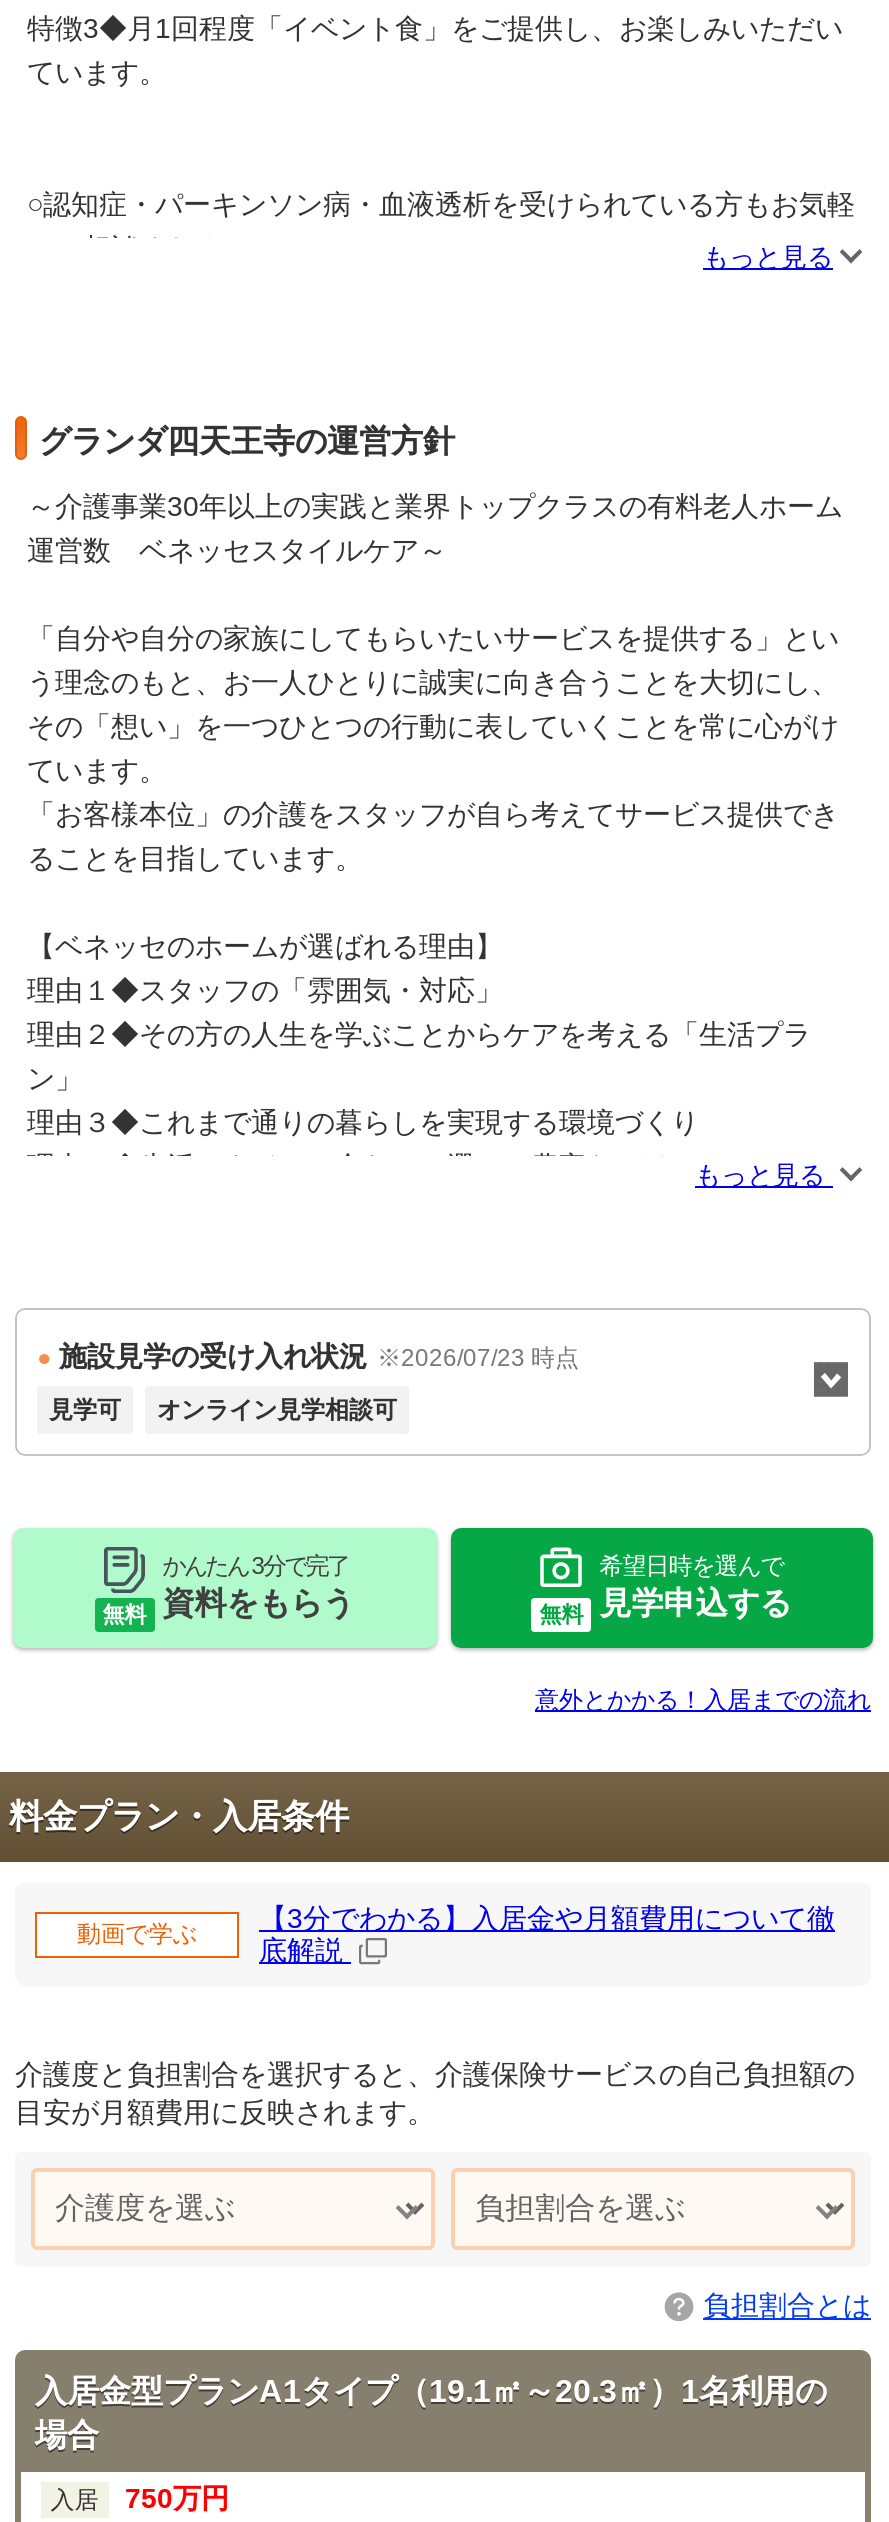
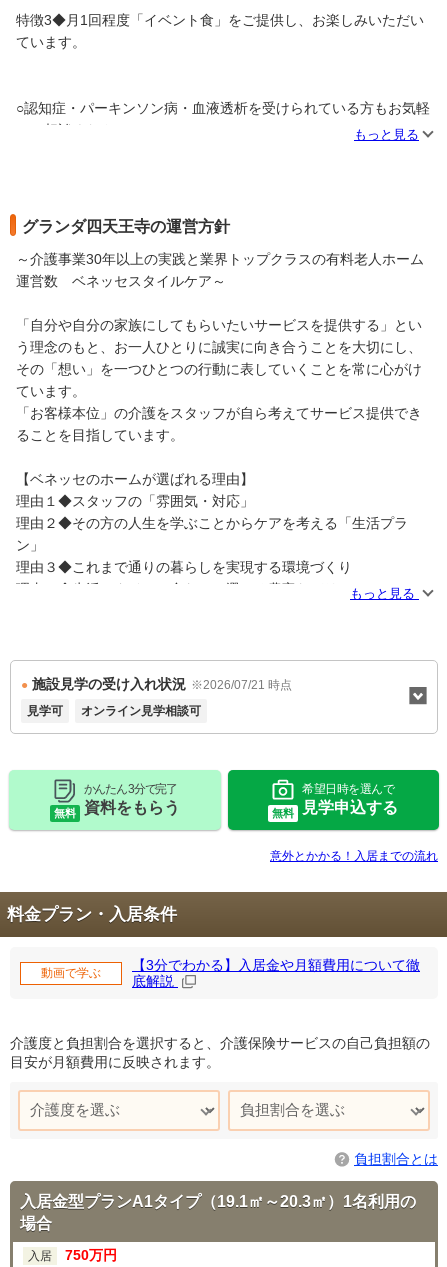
[51,1340,579,1372] 施設見学の受け入れ状況 ※2026/07/23 時点 -> [28,676,292,692] 施設見学の受け入れ状況 ※2026/07/21 時点

